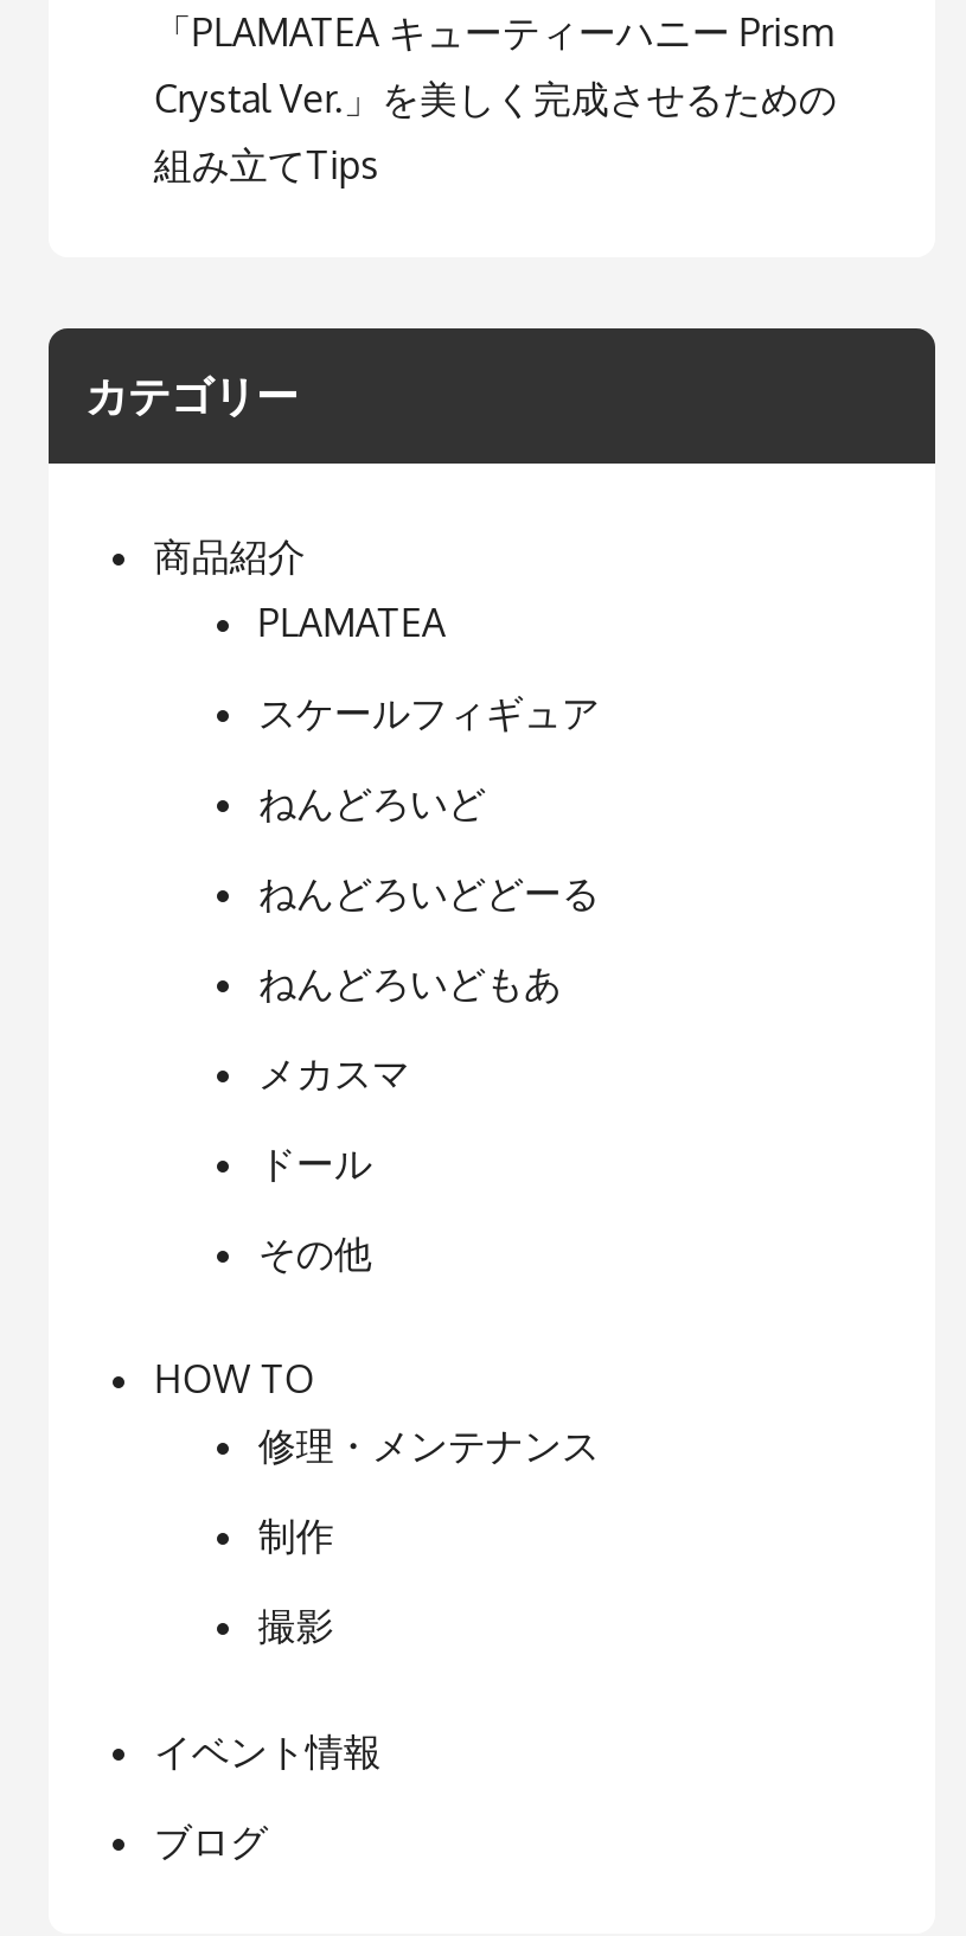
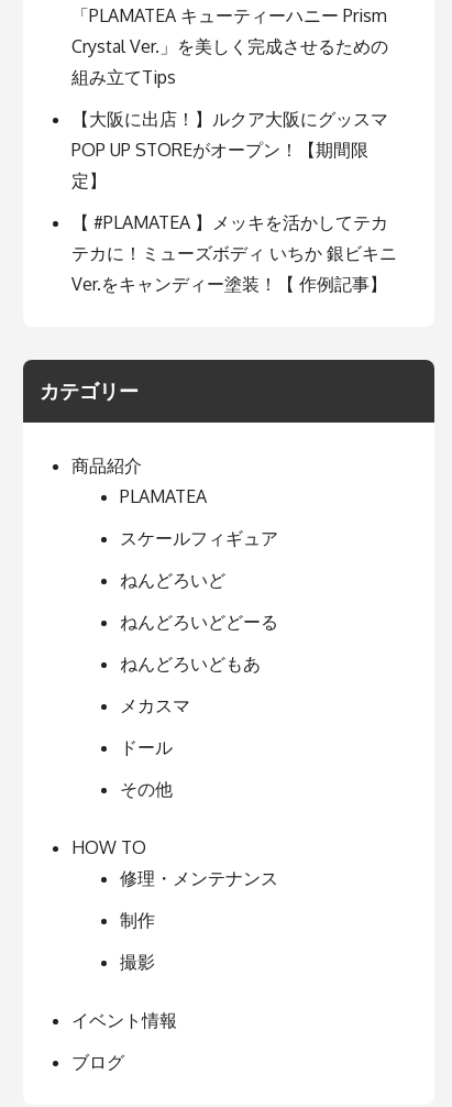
none -> [72,108,397,295] 【大阪に出店！】ルクア大阪にグッスマ | POP UP STOREがオープン！【期間限 | 定】 | 【 #PLAMATEA 】メッキを活かしてテカ | テカに！ミューズボディ いちか 銀ビキニ | Ver.をキャンディー塗装！【 作例記事】

